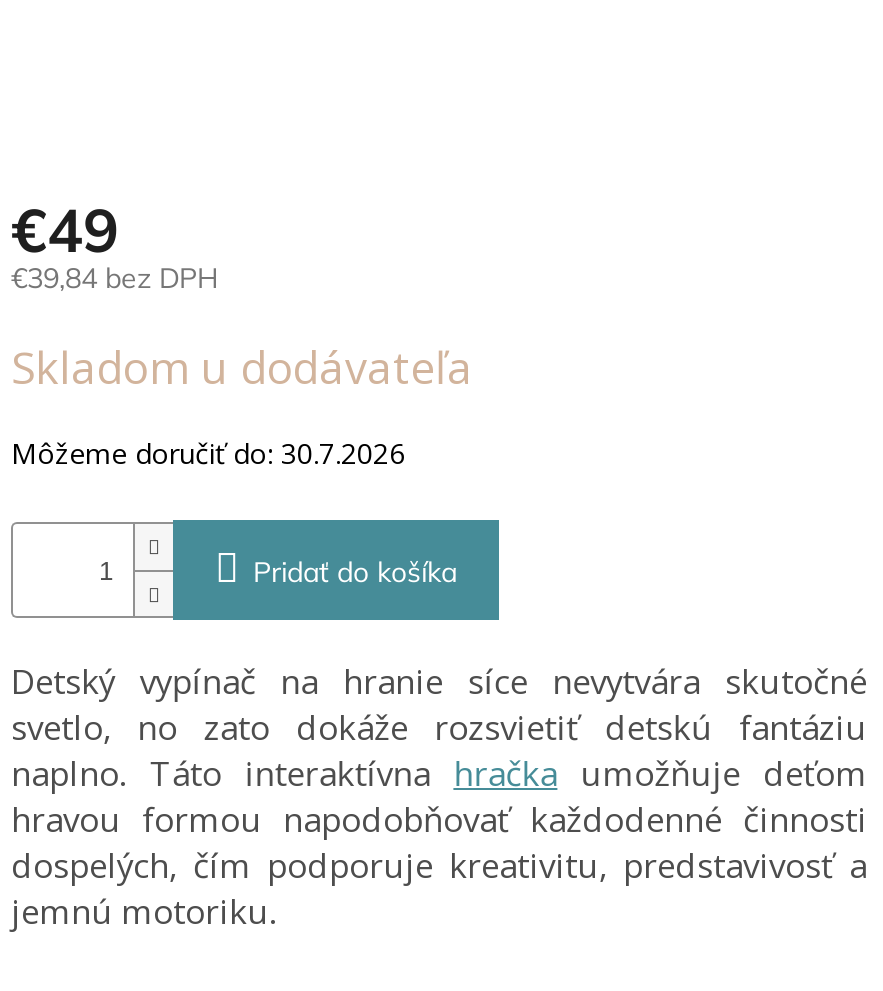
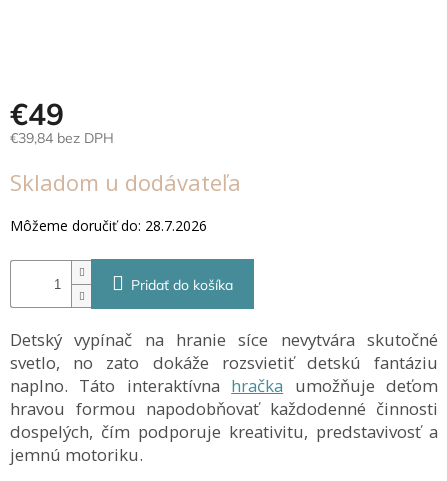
[11,435,405,473] Môžeme doručiť do: 30.7.2026 -> [10,216,207,235] Môžeme doručiť do: 28.7.2026

